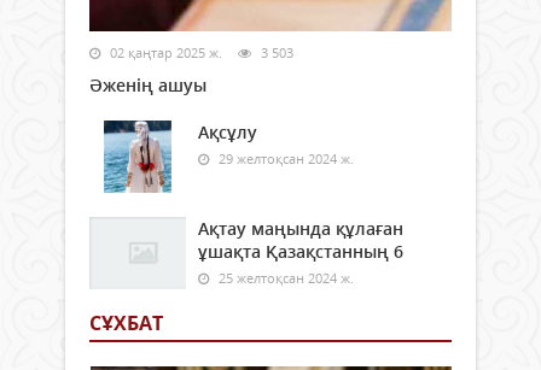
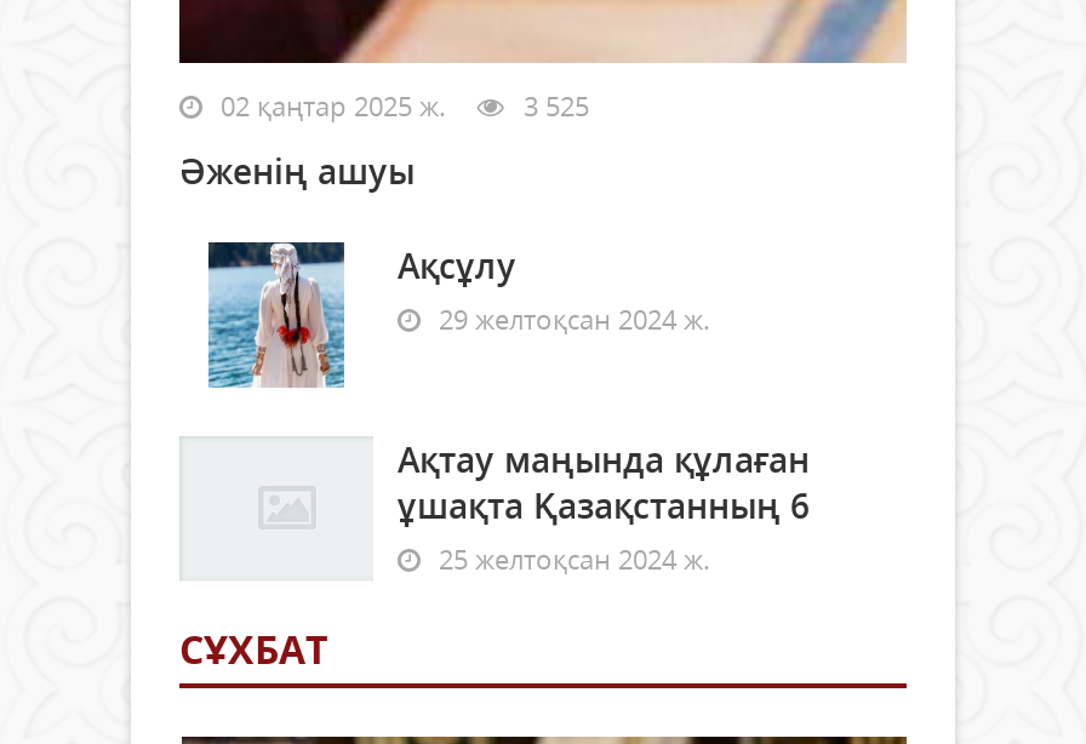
[106,43,293,61] 02 қаңтар 2025 ж. 3 503 -> [213,87,589,123] 02 қаңтар 2025 ж. 3 525

